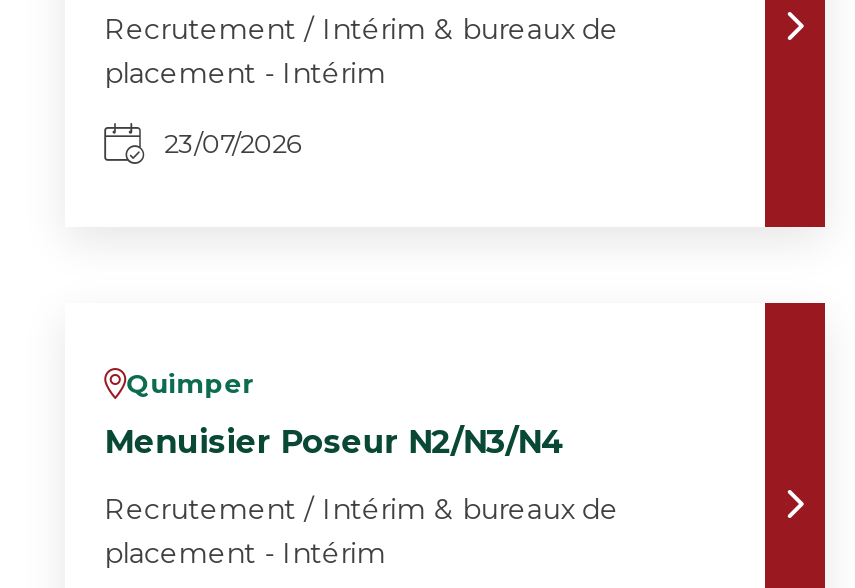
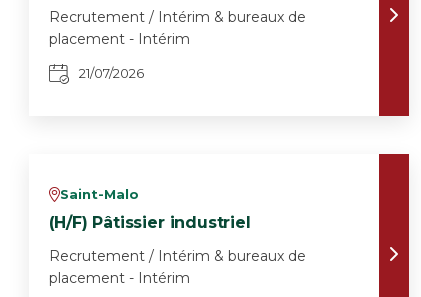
[164,126,302,158] 23/07/2026 -> [79,65,144,81] 21/07/2026
[104,368,254,400] vQuimper -> [49,186,139,202] vSaint-Malo
[104,422,565,460] Menuisier Poseur N2/N3/N4 -> [49,213,251,232] (H/F) Pâtissier industriel

